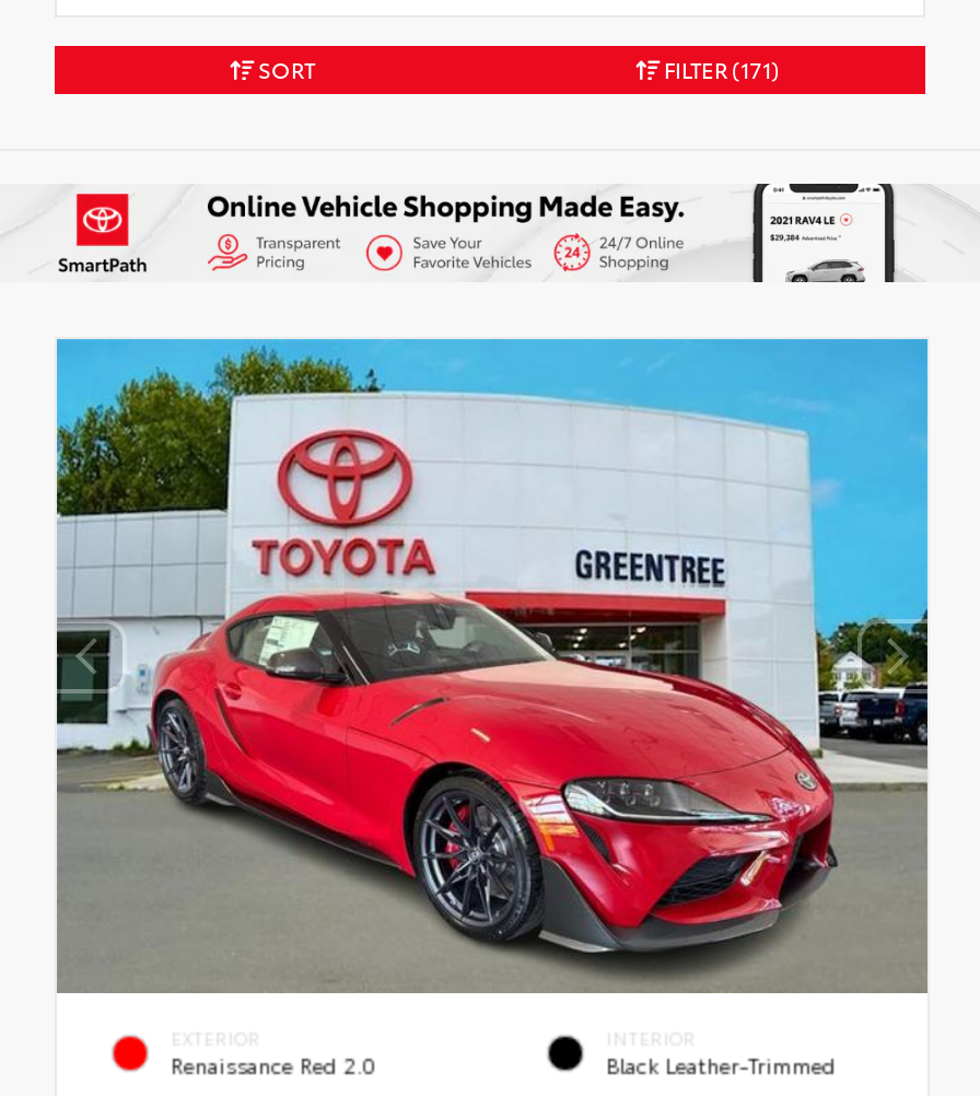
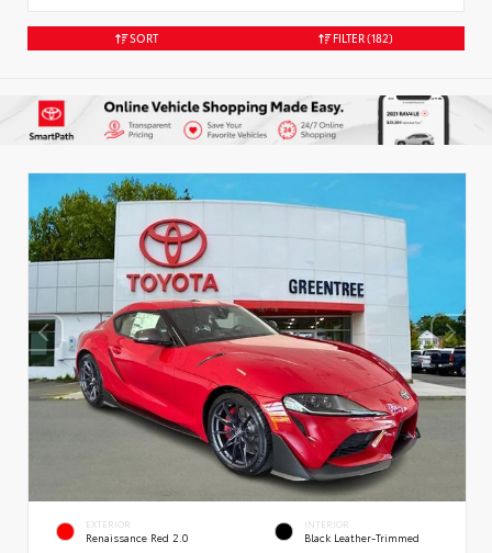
[660,52,780,85] FILTER (171) -> [330,29,393,46] FILTER (182)

